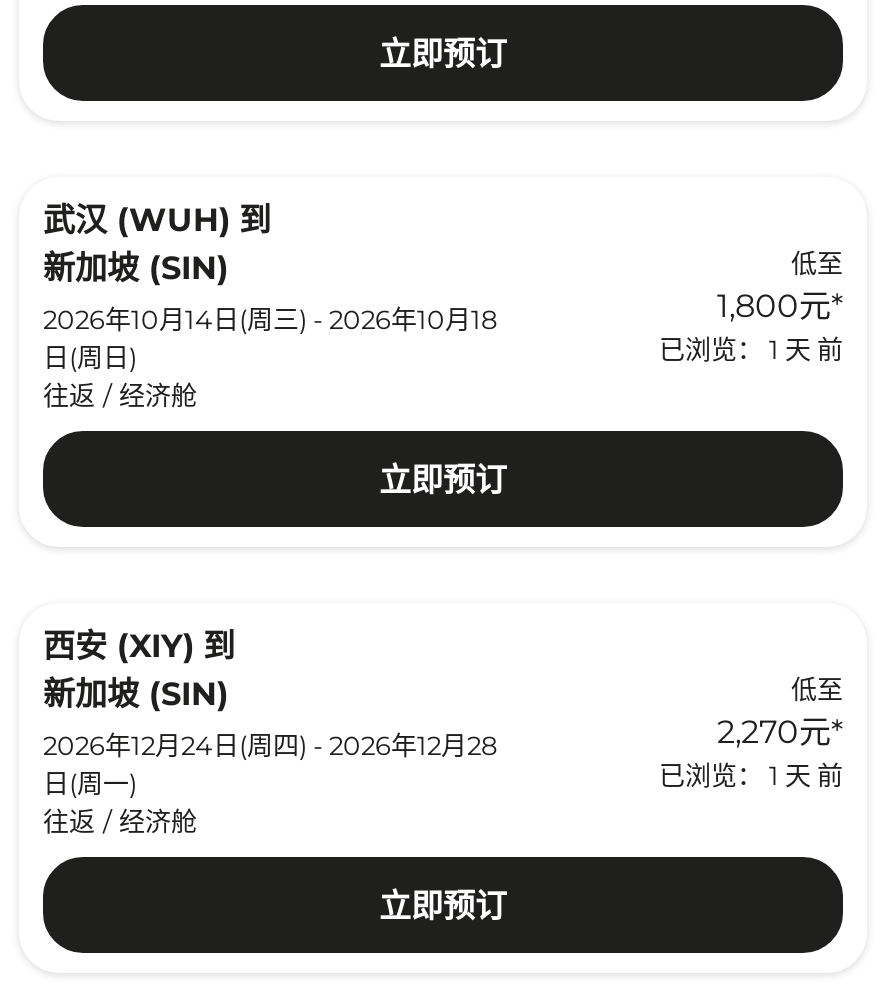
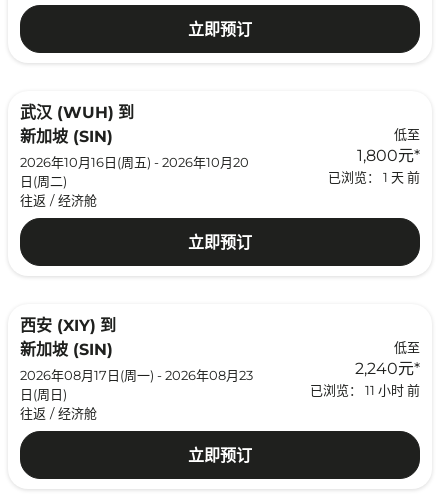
[43,303,497,335] 2026年10月14日(周三) - 2026年10月18 -> [20,154,249,170] 2026年10月16日(周五) - 2026年10月20
moved [43,341,137,373] -> [20,386,67,402]: 日(周日)
none -> [20,173,67,189] 日(周二)
[659,712,843,790] 2,270元* | 已浏览： 1 天 前 -> [310,358,420,397] 2,240元* | 已浏览： 11 小时 前
[43,729,497,761] 2026年12月24日(周四) - 2026年12月28 -> [20,367,253,383] 2026年08月17日(周一) - 2026年08月23
[43,767,137,799] 日(周一) -> none

